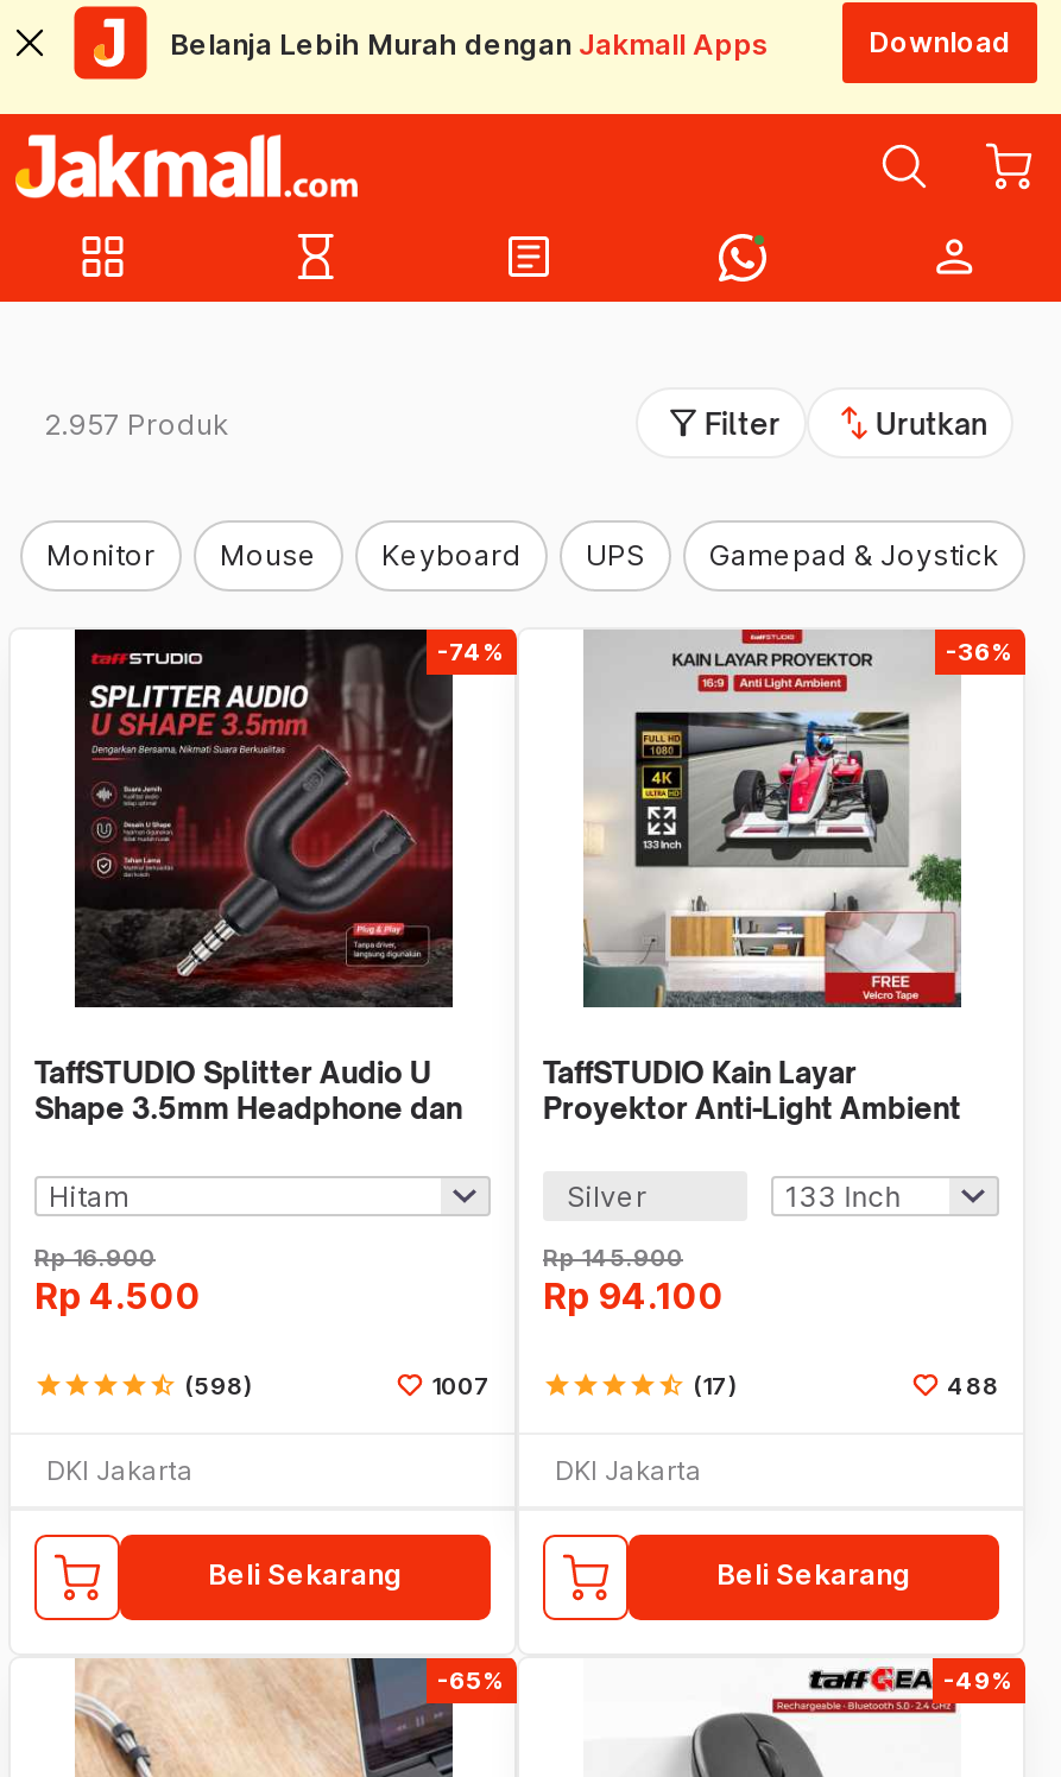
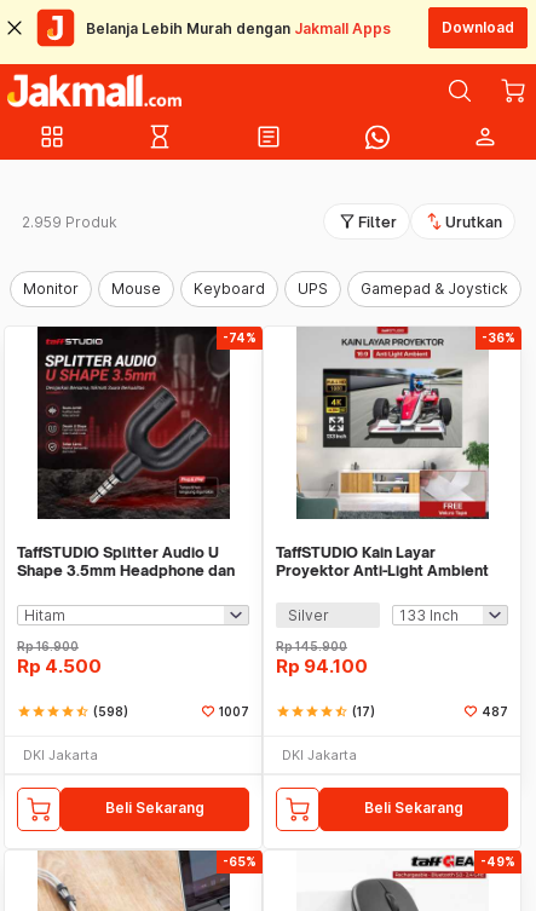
[44,405,229,441] 2.957 Produk -> [22,212,117,230] 2.959 Produk
[947,1371,999,1400] 488 -> [482,704,508,719] 487

